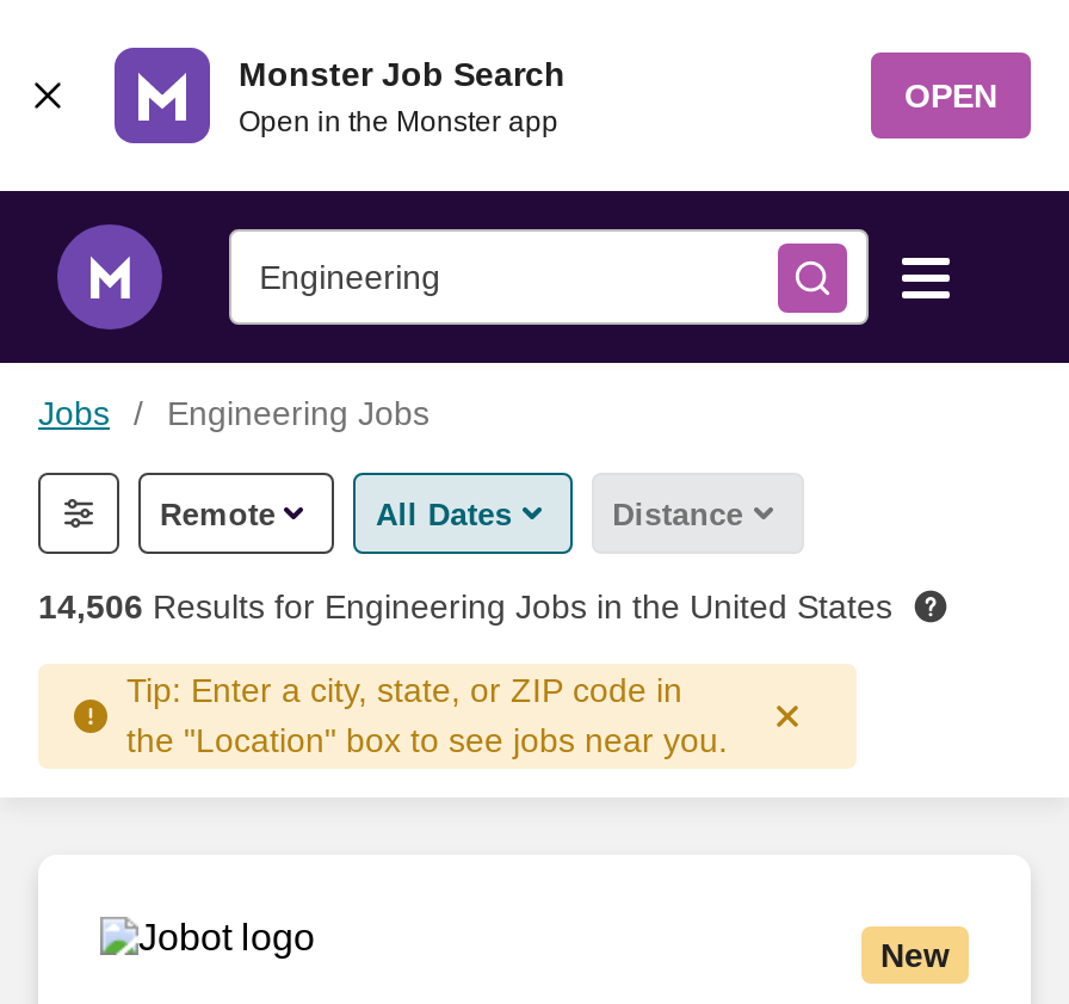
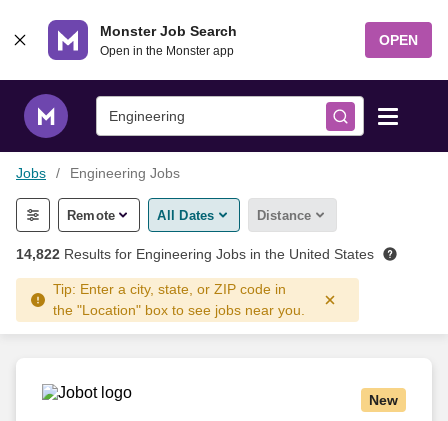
[38,587,892,626] 14,506 Results for Engineering Jobs in the United States -> [16,246,374,262] 14,822 Results for Engineering Jobs in the United States

